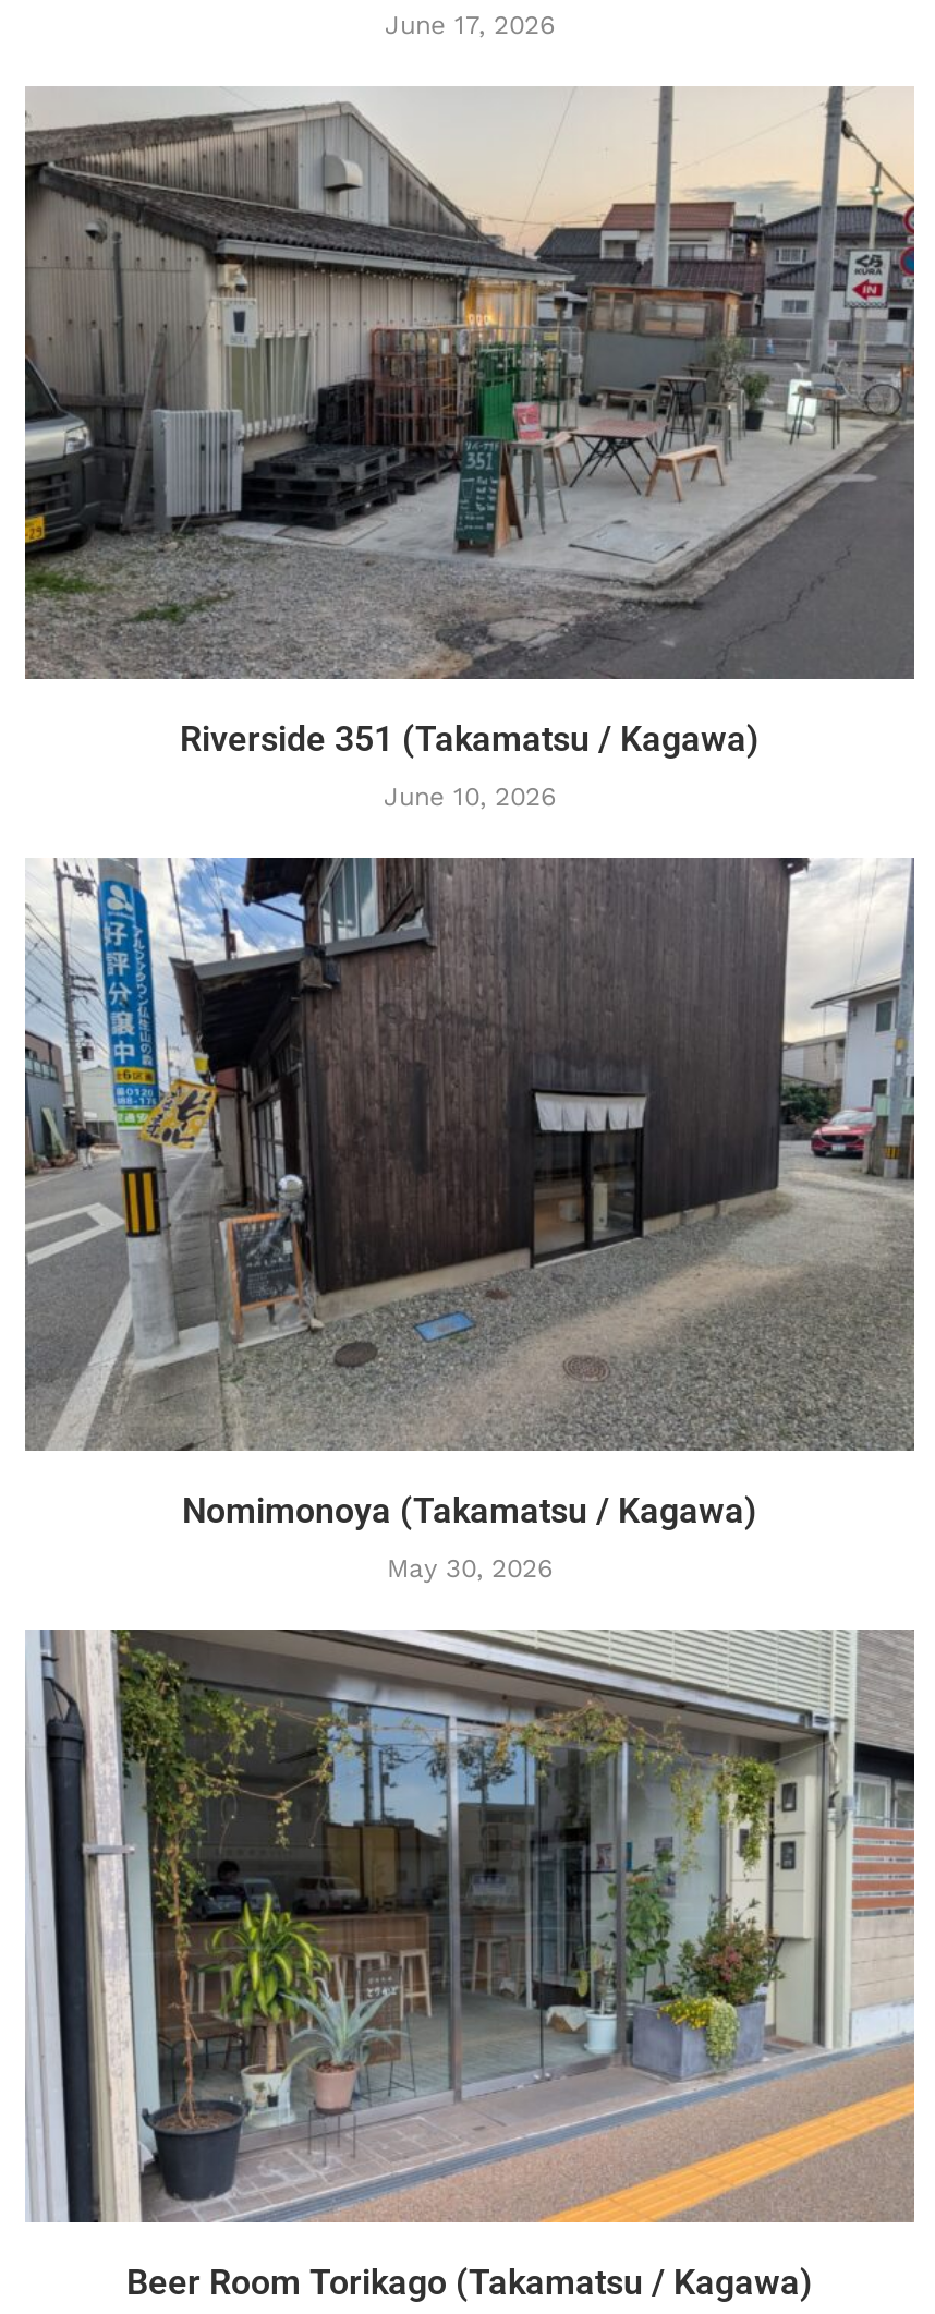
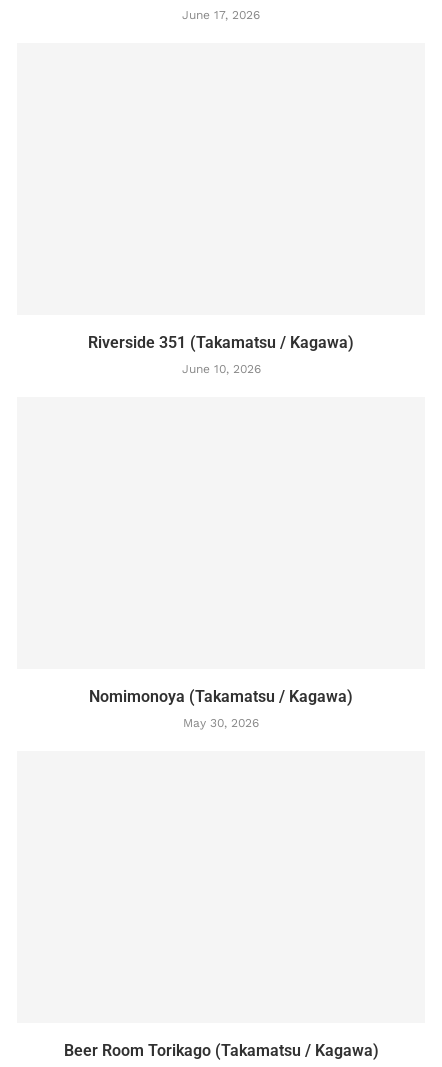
[23,84,916,681] [image] -> none
[23,856,916,1453] [image] -> none
[25,1627,916,2225] [image] -> none

